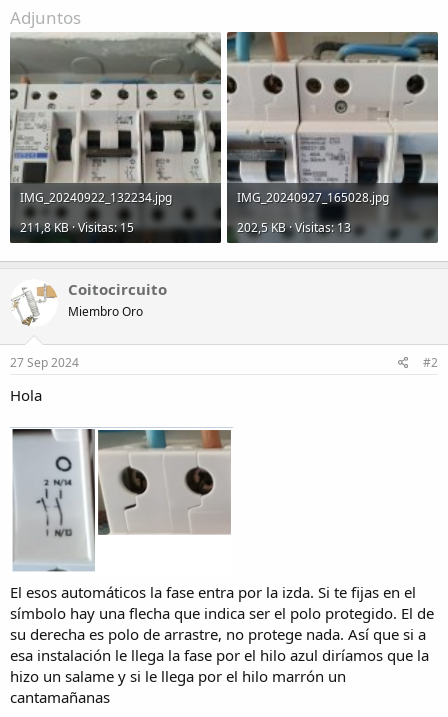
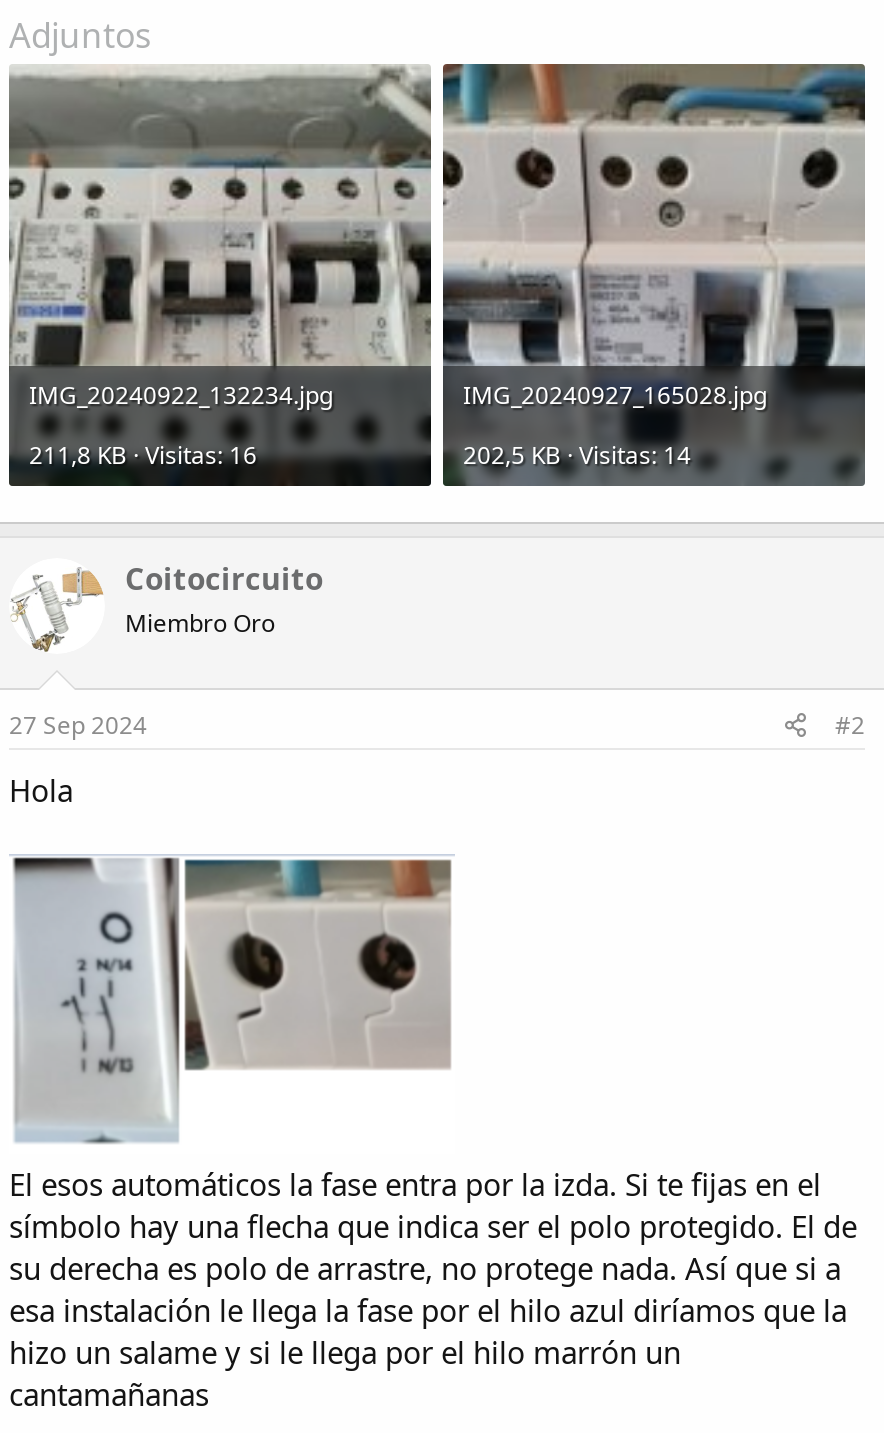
[20,219,134,236] 211,8 KB · Visitas: 15 -> [29,439,257,473] 211,8 KB · Visitas: 16
[237,219,351,236] 202,5 KB · Visitas: 13 -> [463,439,691,473] 202,5 KB · Visitas: 14

